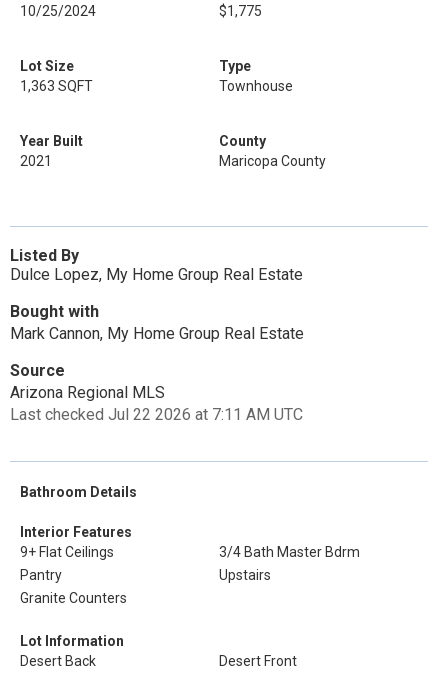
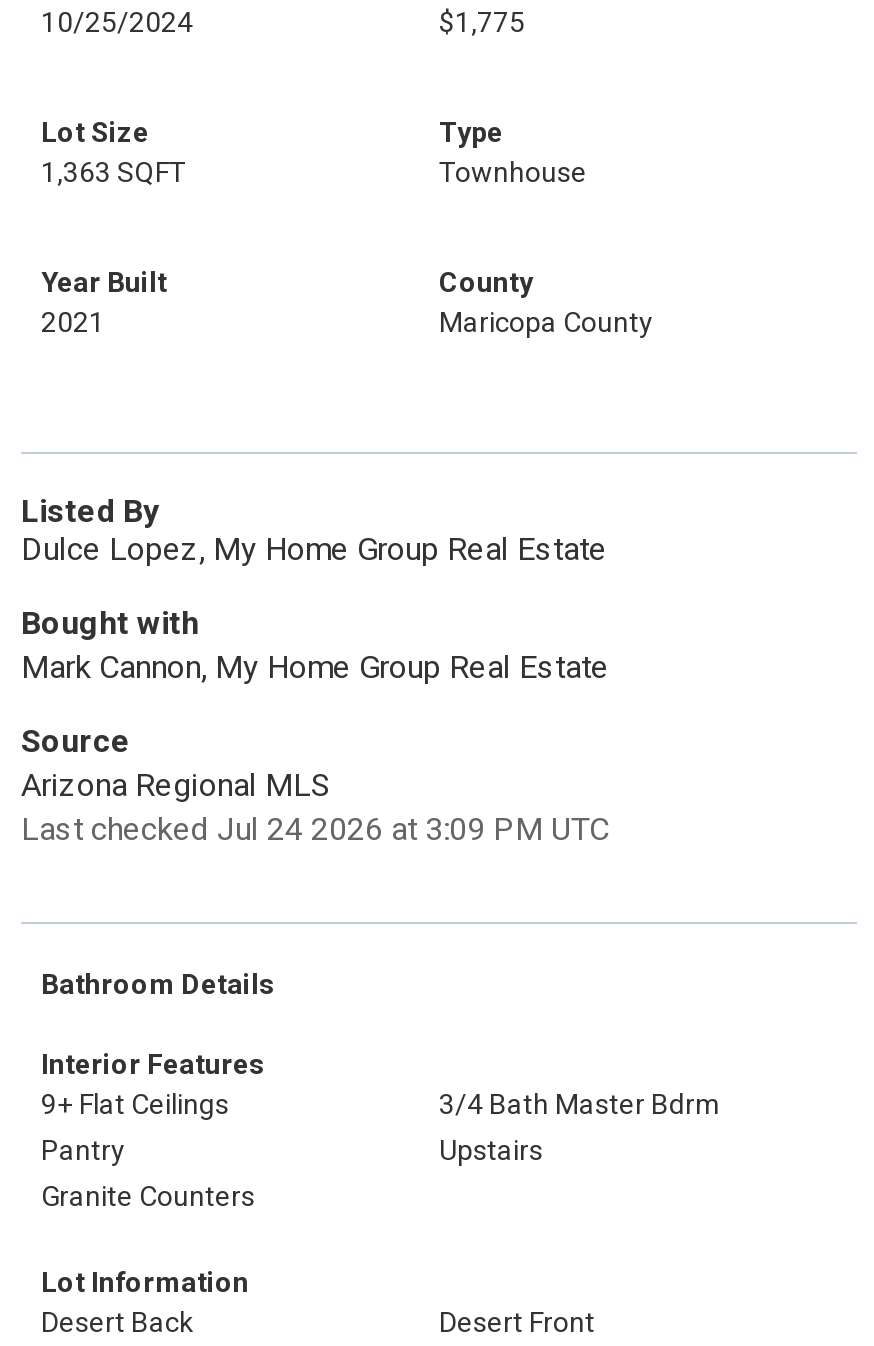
[10,405,303,424] Last checked Jul 22 2026 at 7:11 AM UTC -> [21,810,609,848] Last checked Jul 24 2026 at 3:09 PM UTC

